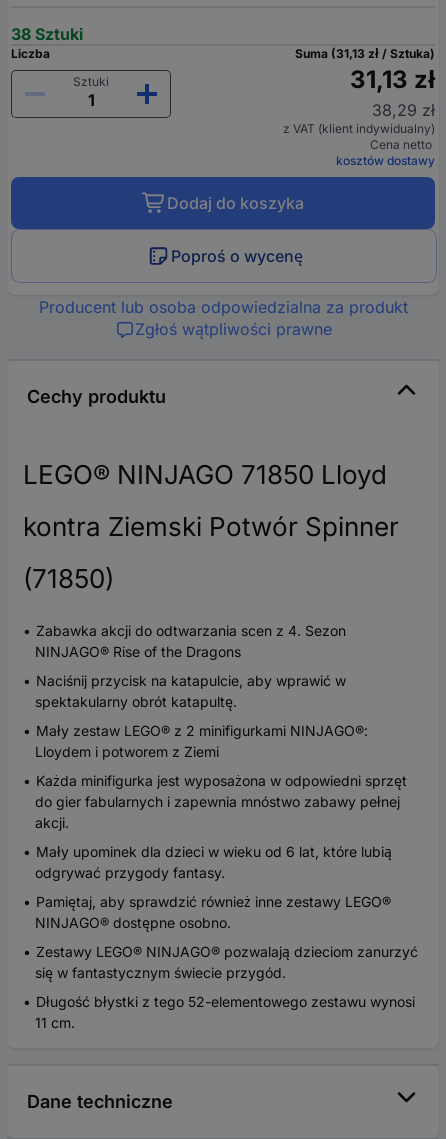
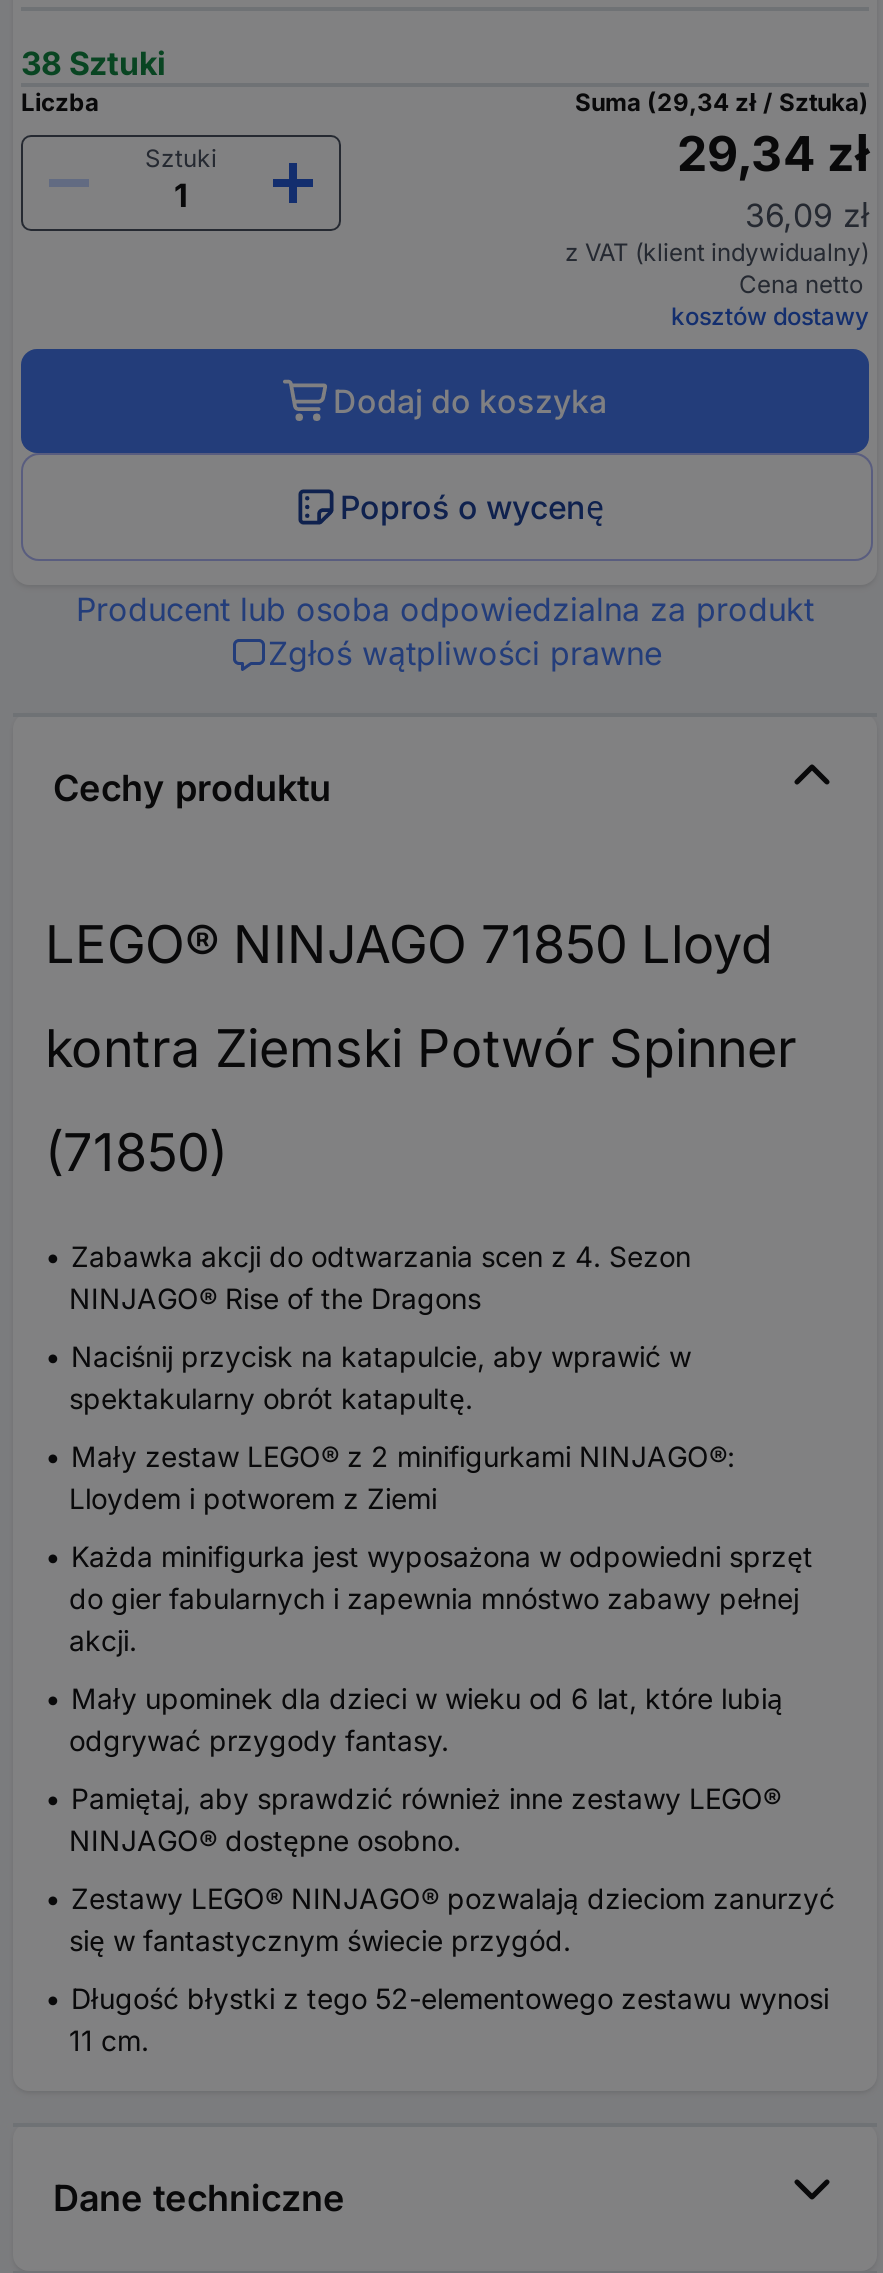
[295,46,435,61] Suma (31,13 zł / Sztuka) -> [575,87,869,117] Suma (29,34 zł / Sztuka)
[350,65,435,94] 31,13 zł -> [677,125,869,183] 29,34 zł
[372,100,435,120] 38,29 zł -> [745,195,869,235] 36,09 zł

